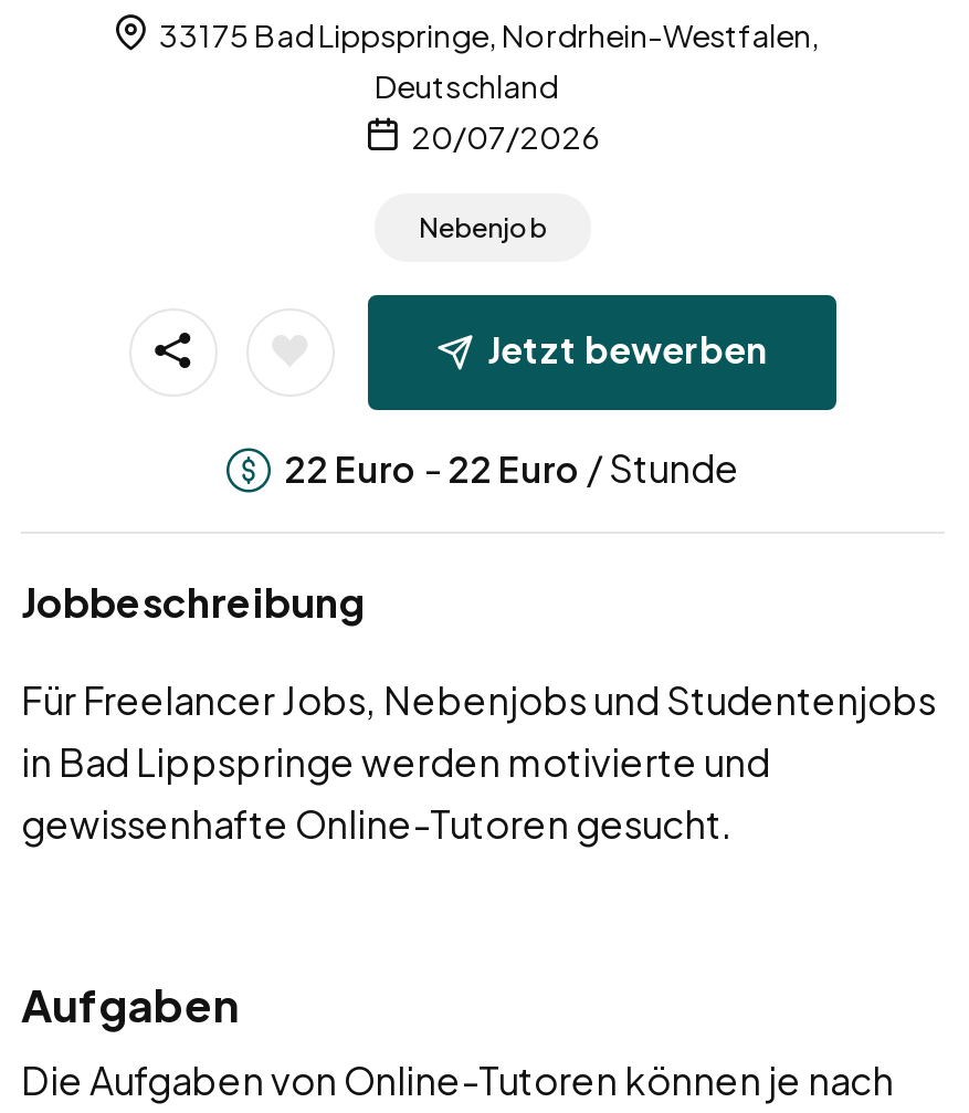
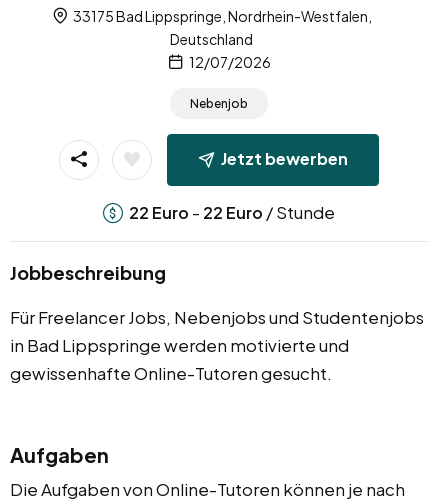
[407,117,601,157] 20/07/2026 -> [186,53,270,71] 12/07/2026

